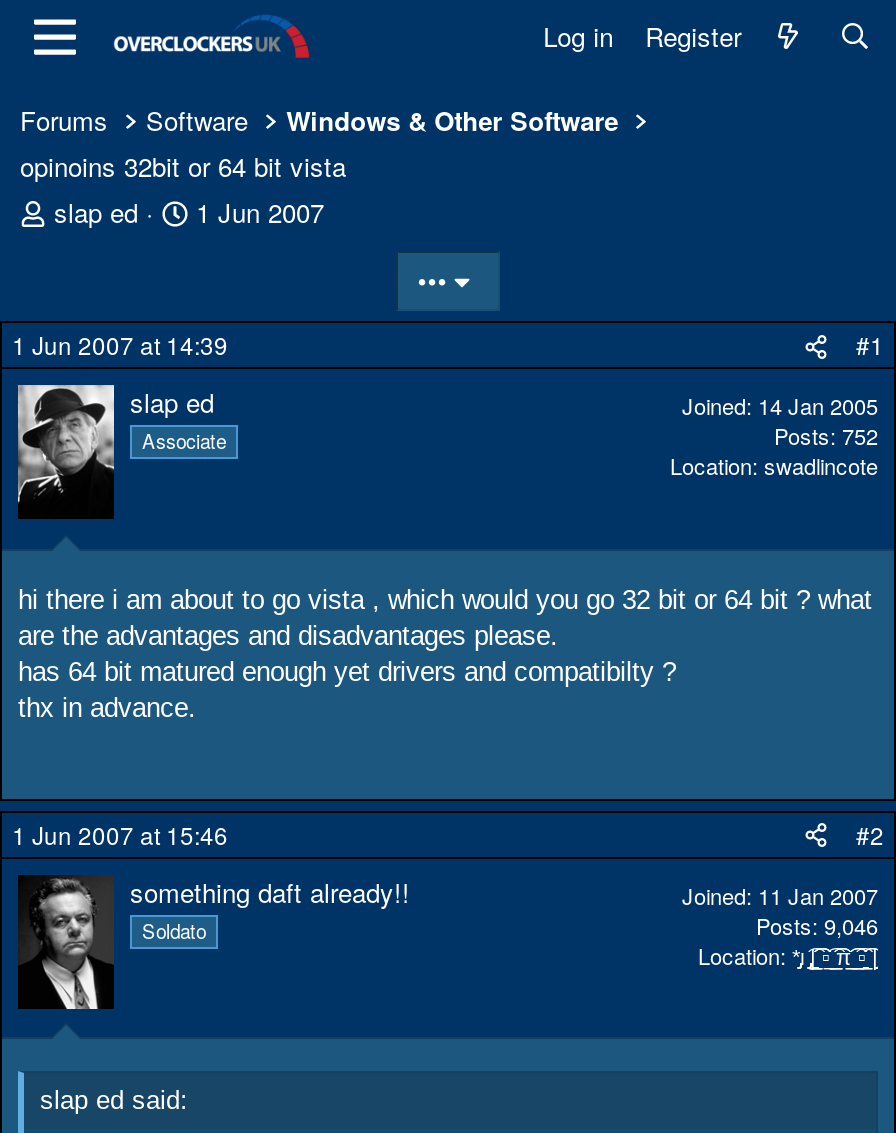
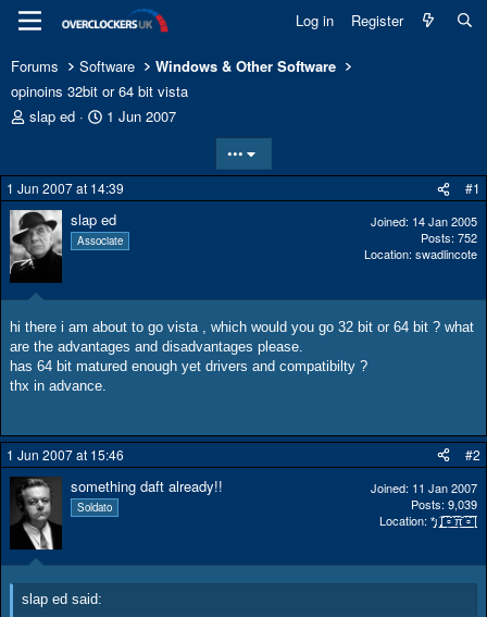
[756,908,878,940] Posts 9,046 -> [411,495,477,512] Posts 9,039

